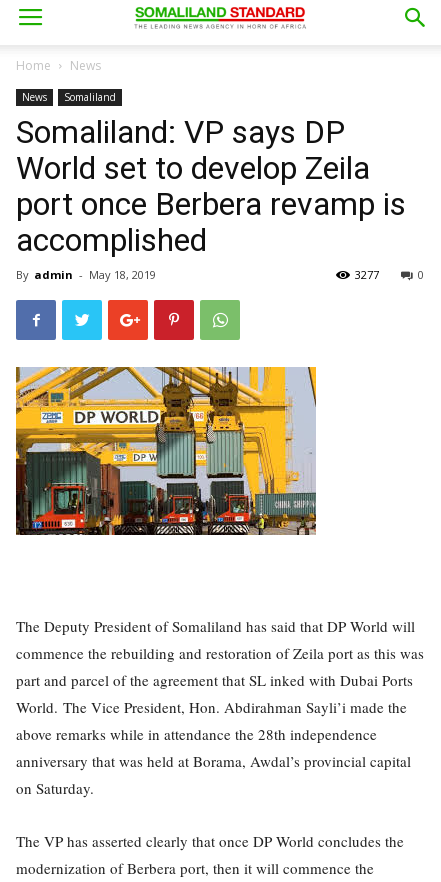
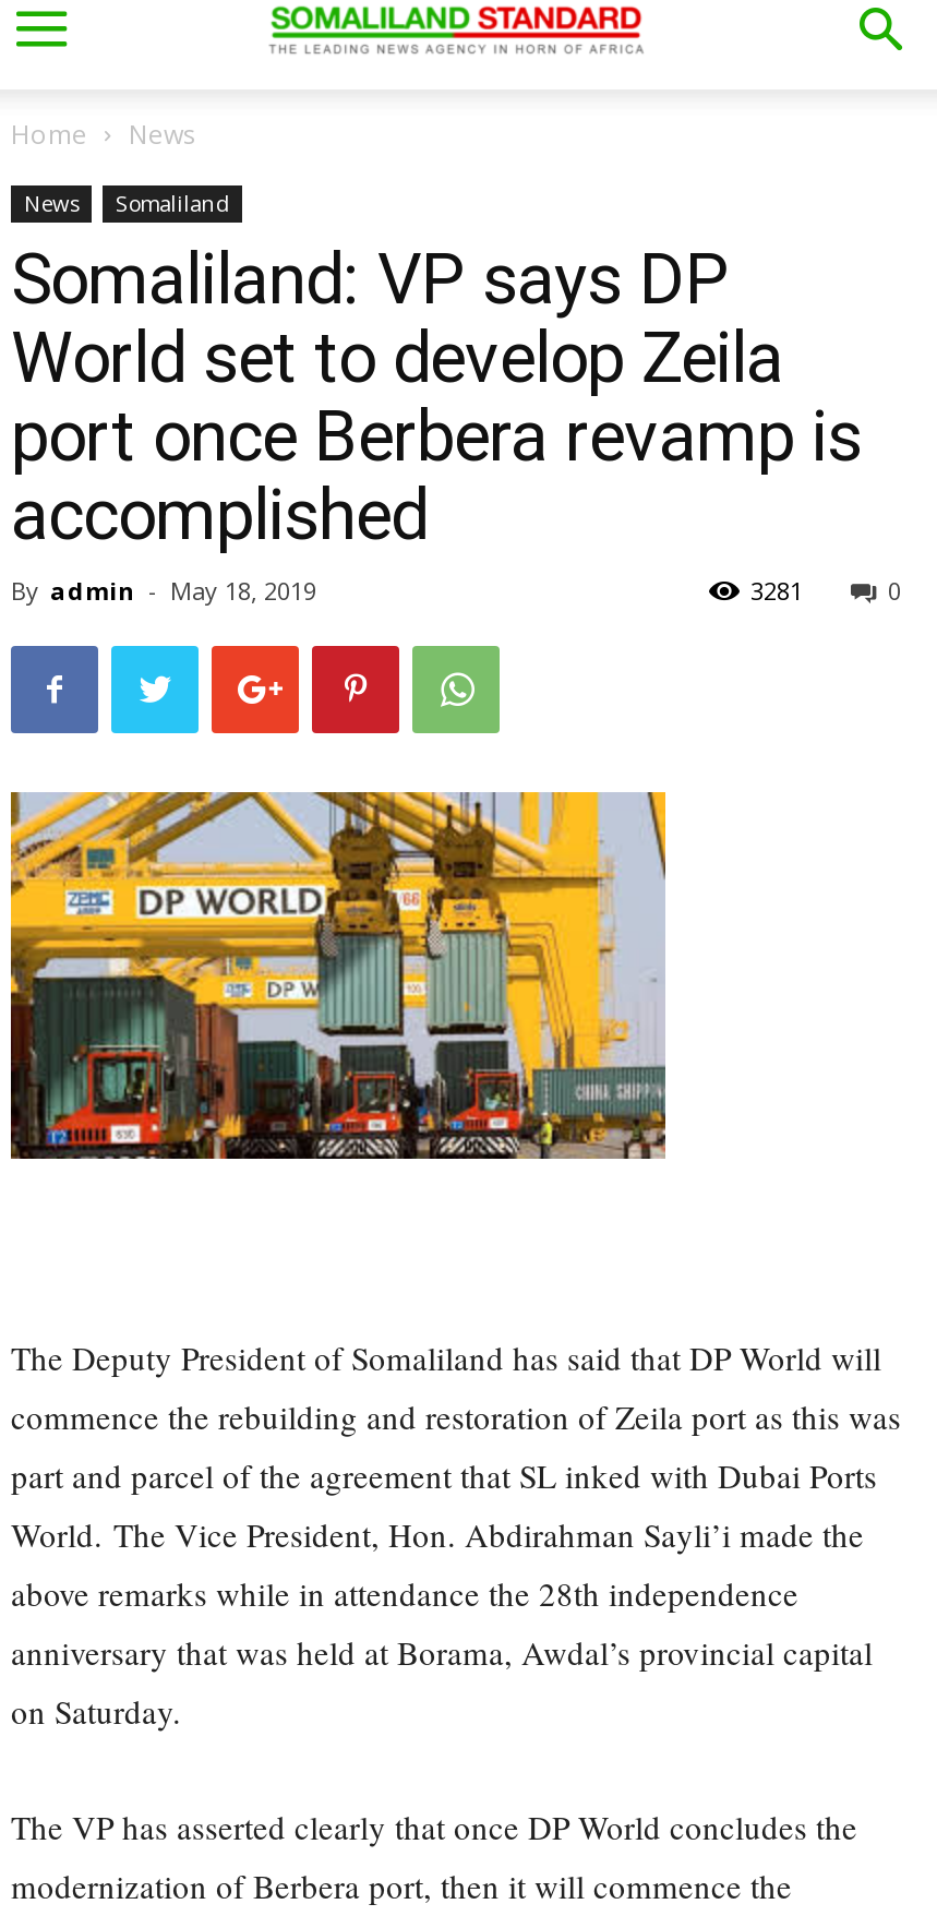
[355,267,379,282] 3277 -> [750,574,803,607] 3281

